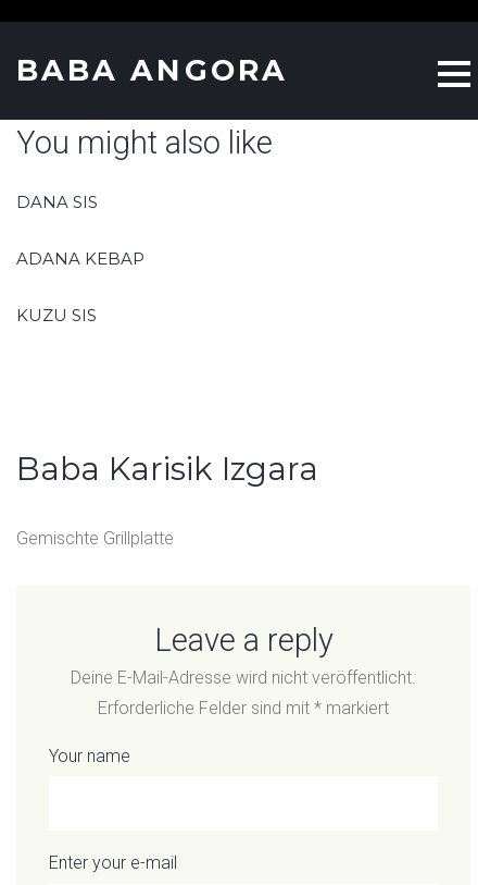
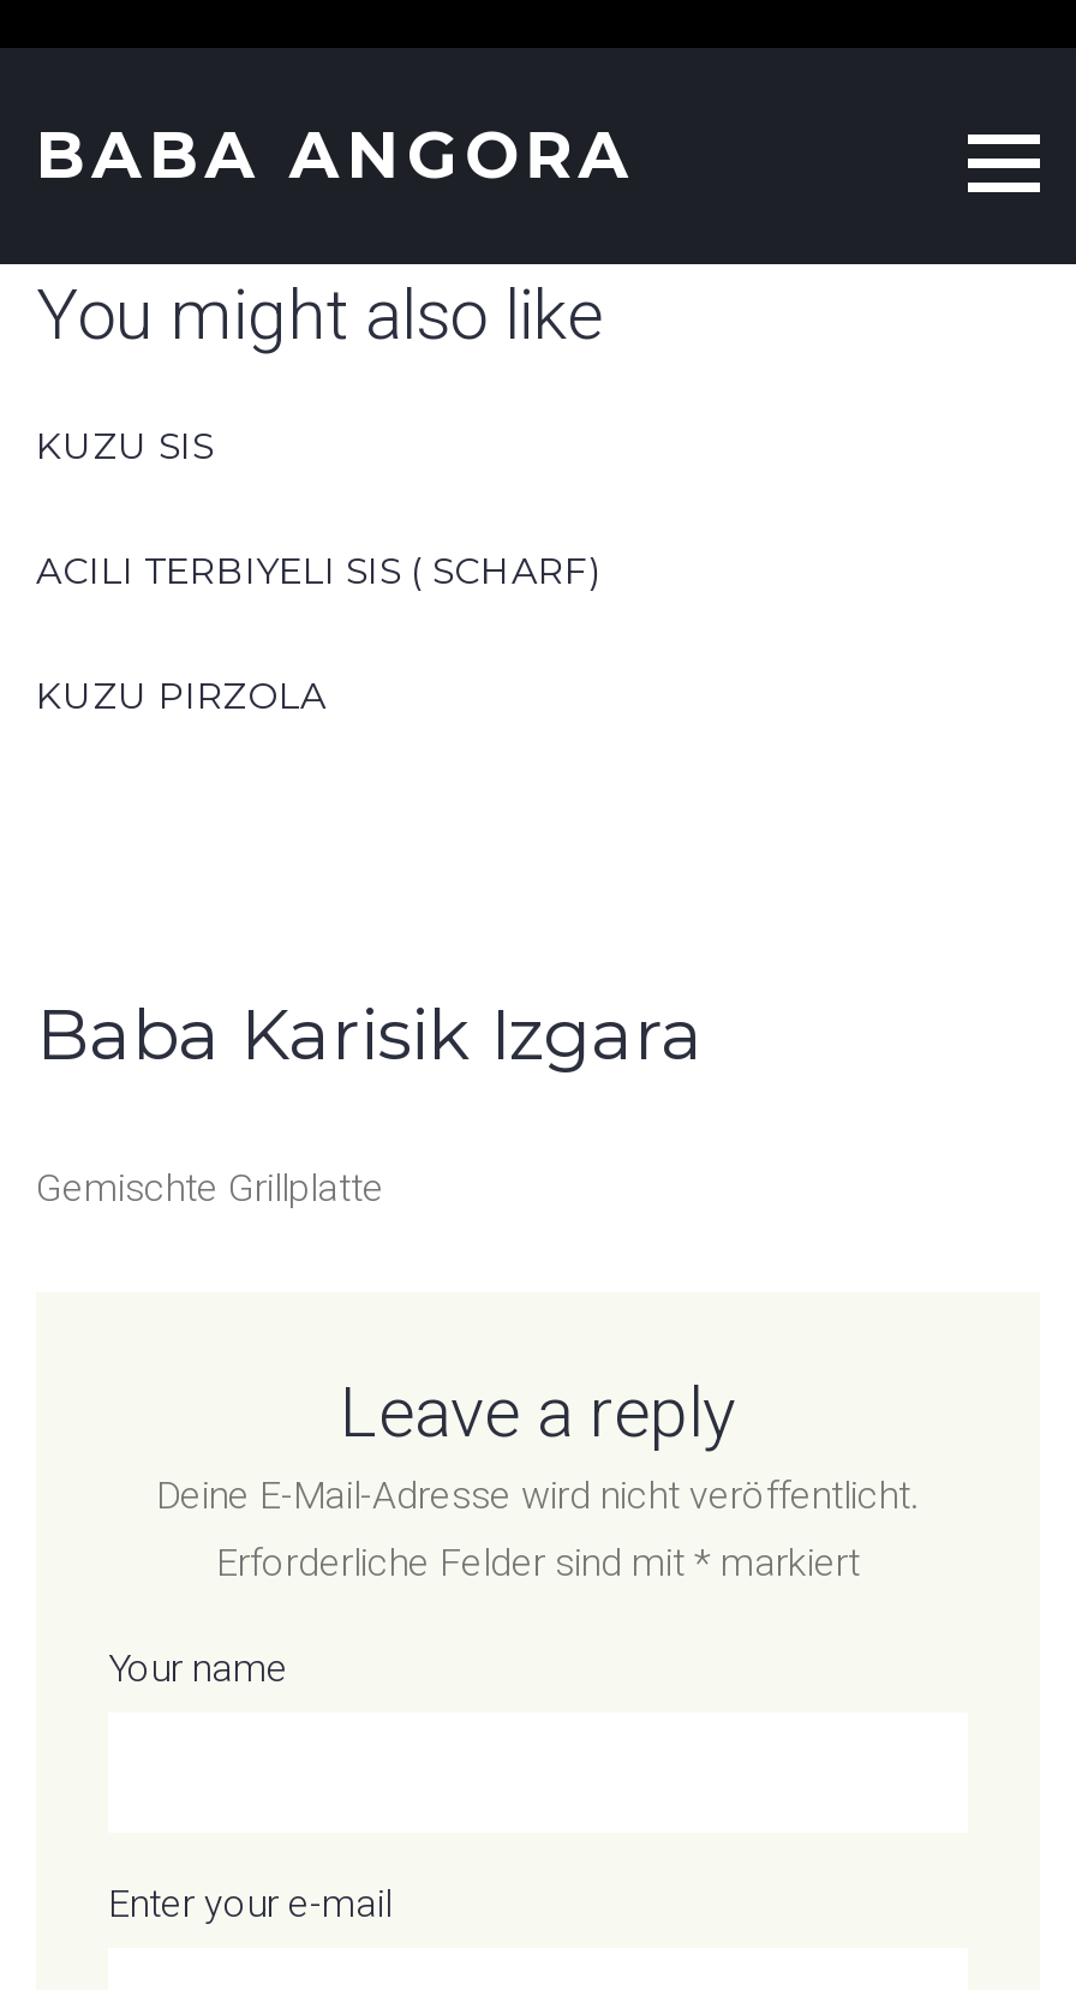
[16,192,144,269] DANA SIS | ADANA KEBAP -> none
none -> [36,548,600,719] ACILI TERBIYELI SIS ( SCHARF) | KUZU PIRZOLA
moved [16,305,97,326] -> [36,423,214,469]: KUZU SIS

